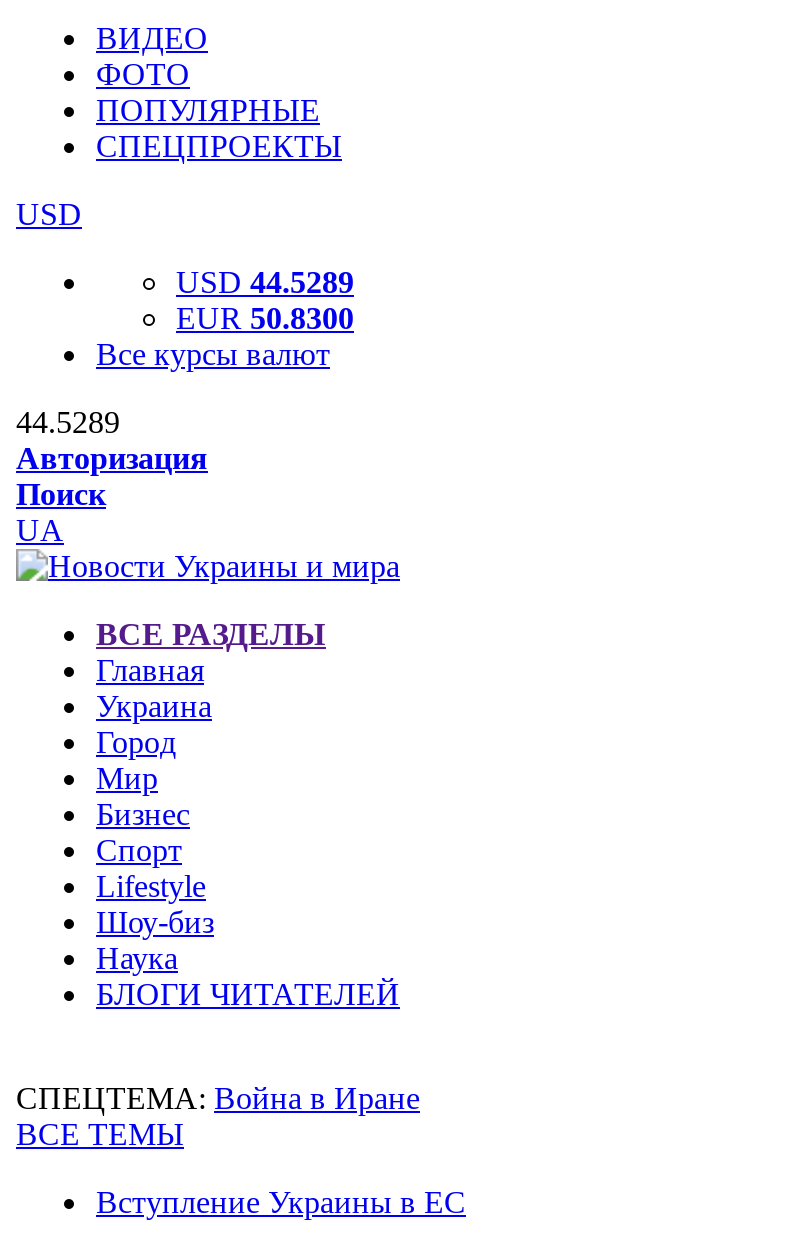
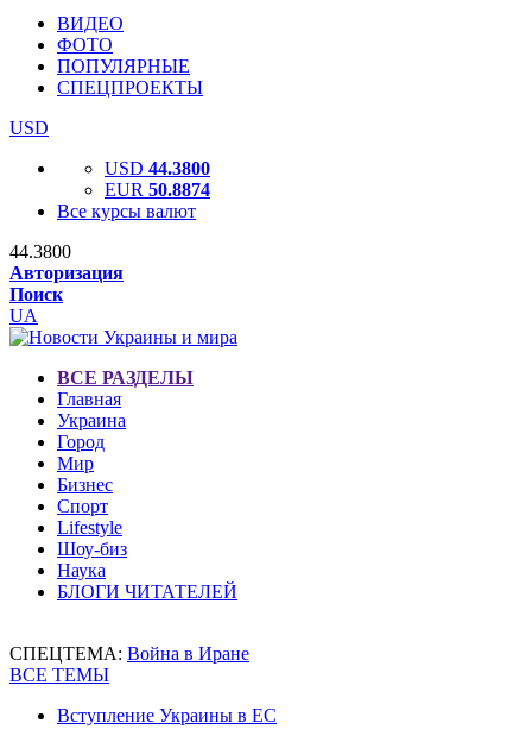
[176,265,354,299] USD 44.5289 -> [104,158,210,178] USD 44.3800
[176,301,354,335] EUR 50.8300 -> [104,180,210,200] EUR 50.8874
[16,405,120,439] 44.5289 -> [9,241,71,262] 44.3800

